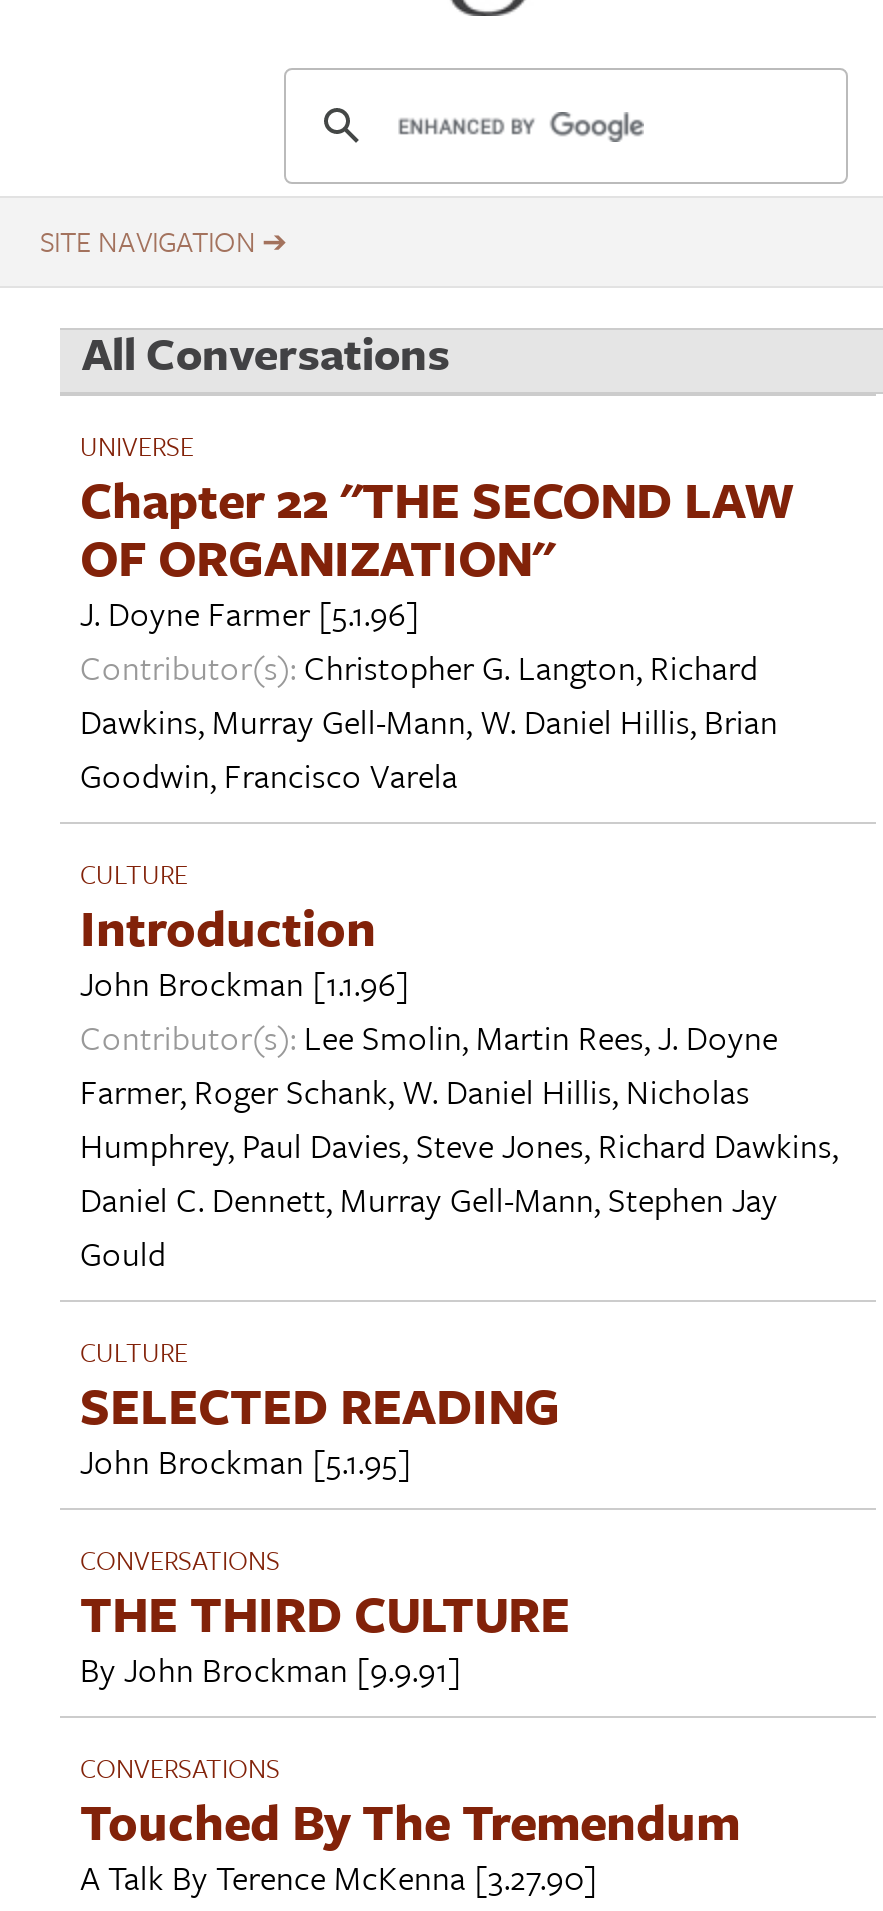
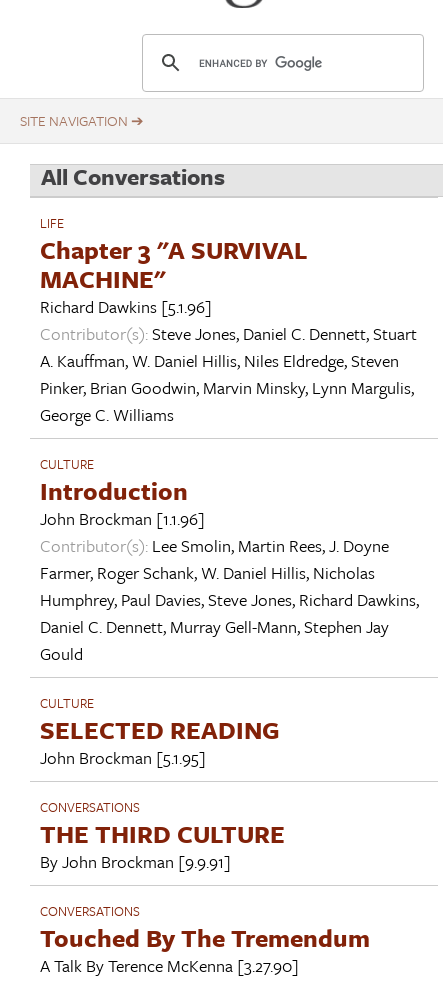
[80,425,794,799] UNIVERSE | Chapter 22 "THE SECOND LAW | OF ORGANIZATION" | J. Doyne Farmer [5.1.96] | Contributor(s): Christopher G. Langton, Richard | Dawkins, Murray Gell-Mann, W. Daniel Hillis, Brian | Goodwin, Francisco Varela -> [40,213,417,427] LIFE | Chapter 3 "A SURVIVAL | MACHINE" | Richard Dawkins [5.1.96] | Contributor(s): Steve Jones, Daniel C. Dennett, Stuart | A. Kauffman, W. Daniel Hillis, Niles Eldredge, Steven | Pinker, Brian Goodwin, Marvin Minsky, Lynn Margulis, | George C. Williams

